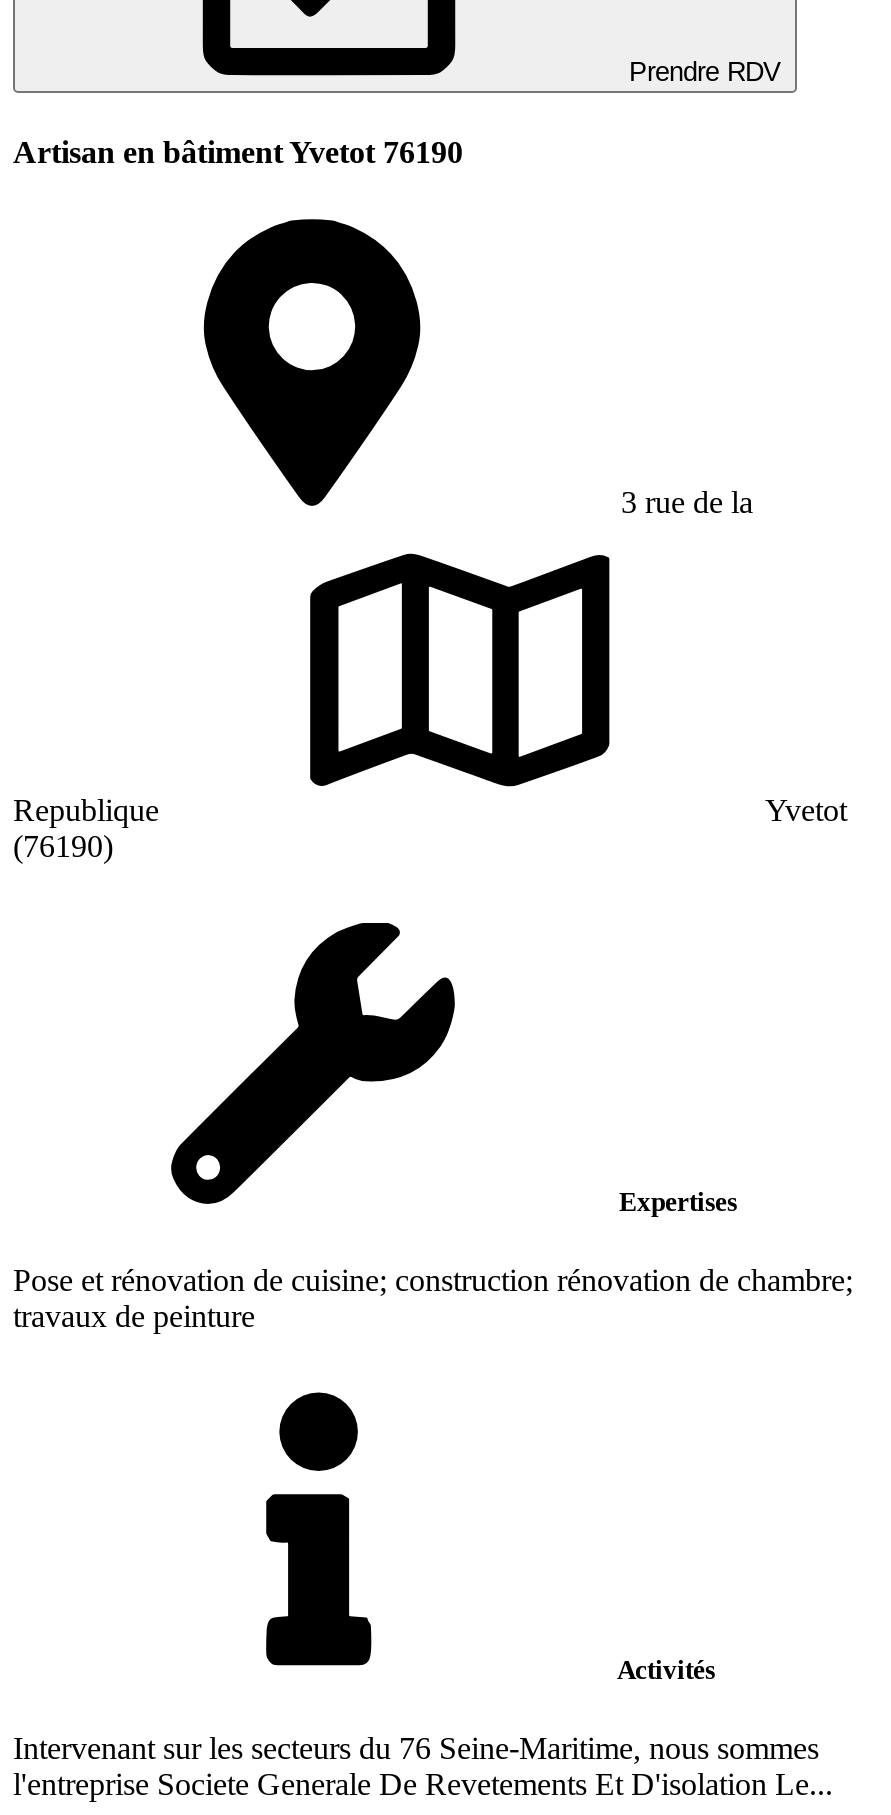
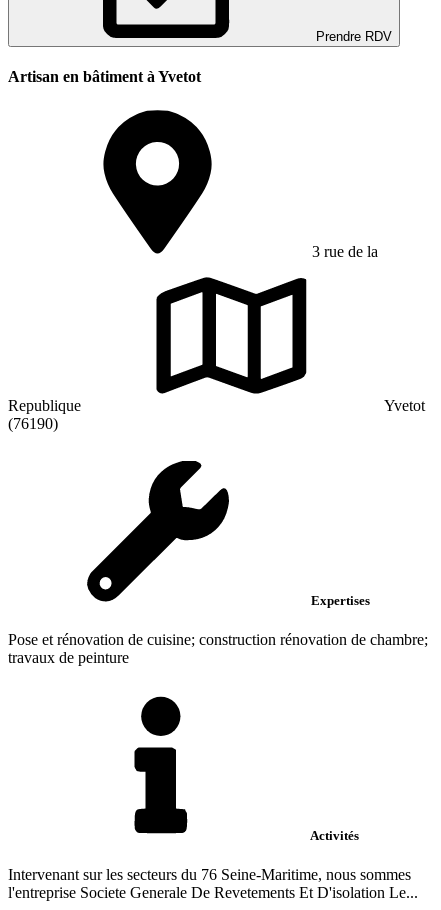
[13,136,463,170] Artisan en bâtiment Yvetot 76190 -> [8,68,201,85] Artisan en bâtiment à Yvetot

